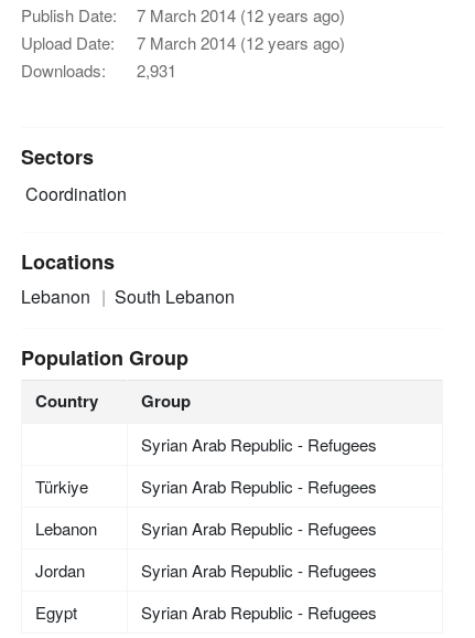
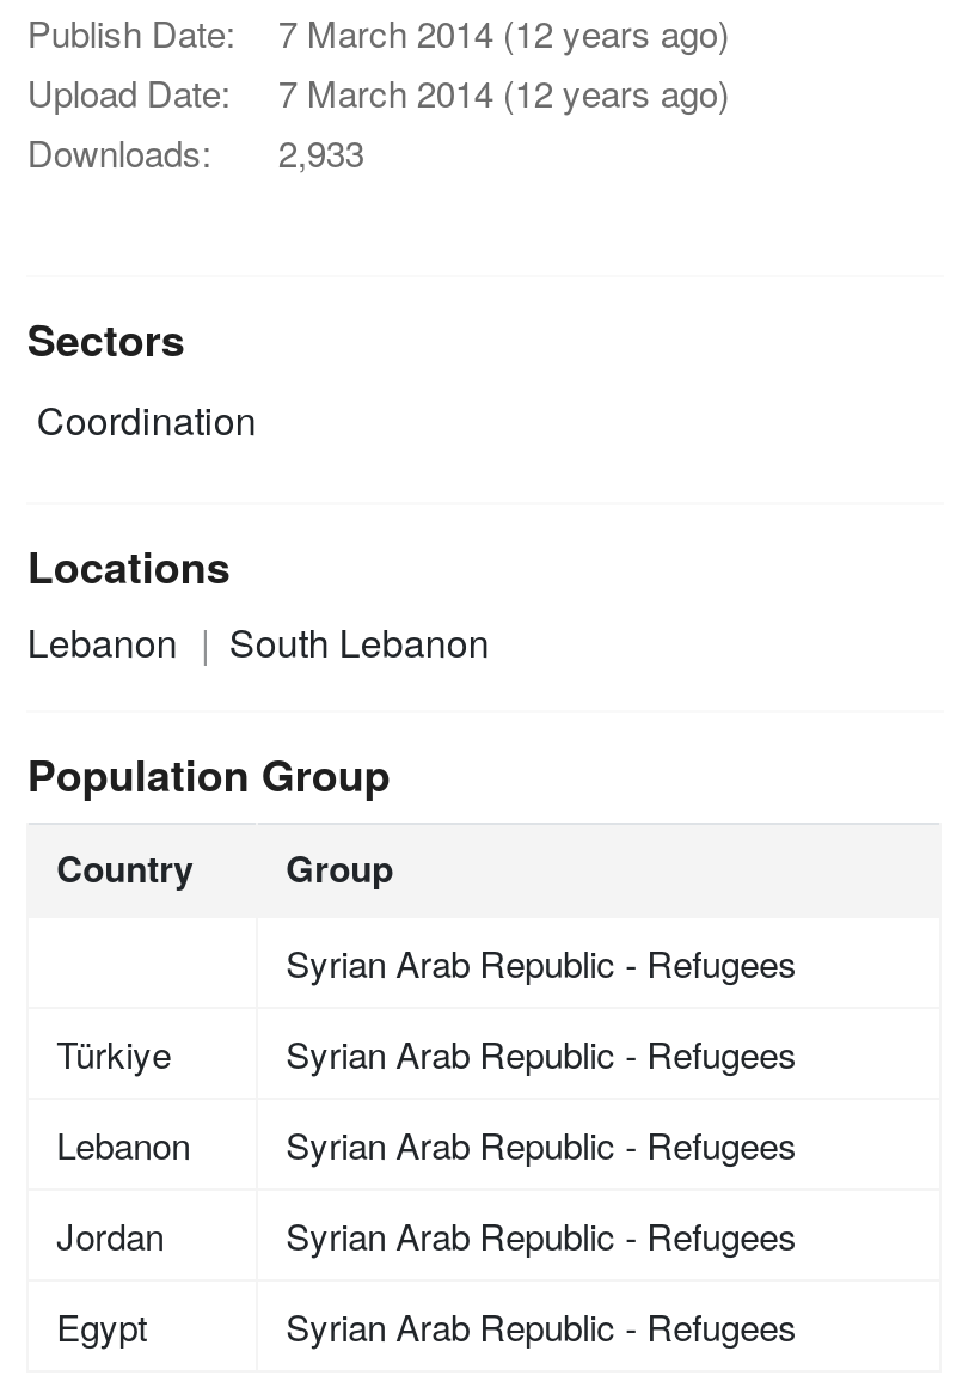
[21,58,177,82] Downloads: 2,931 -> [27,126,364,177] Downloads: 2,933

